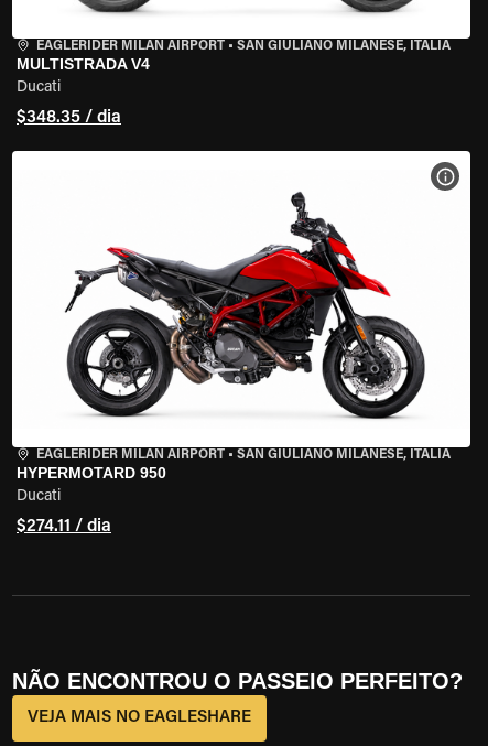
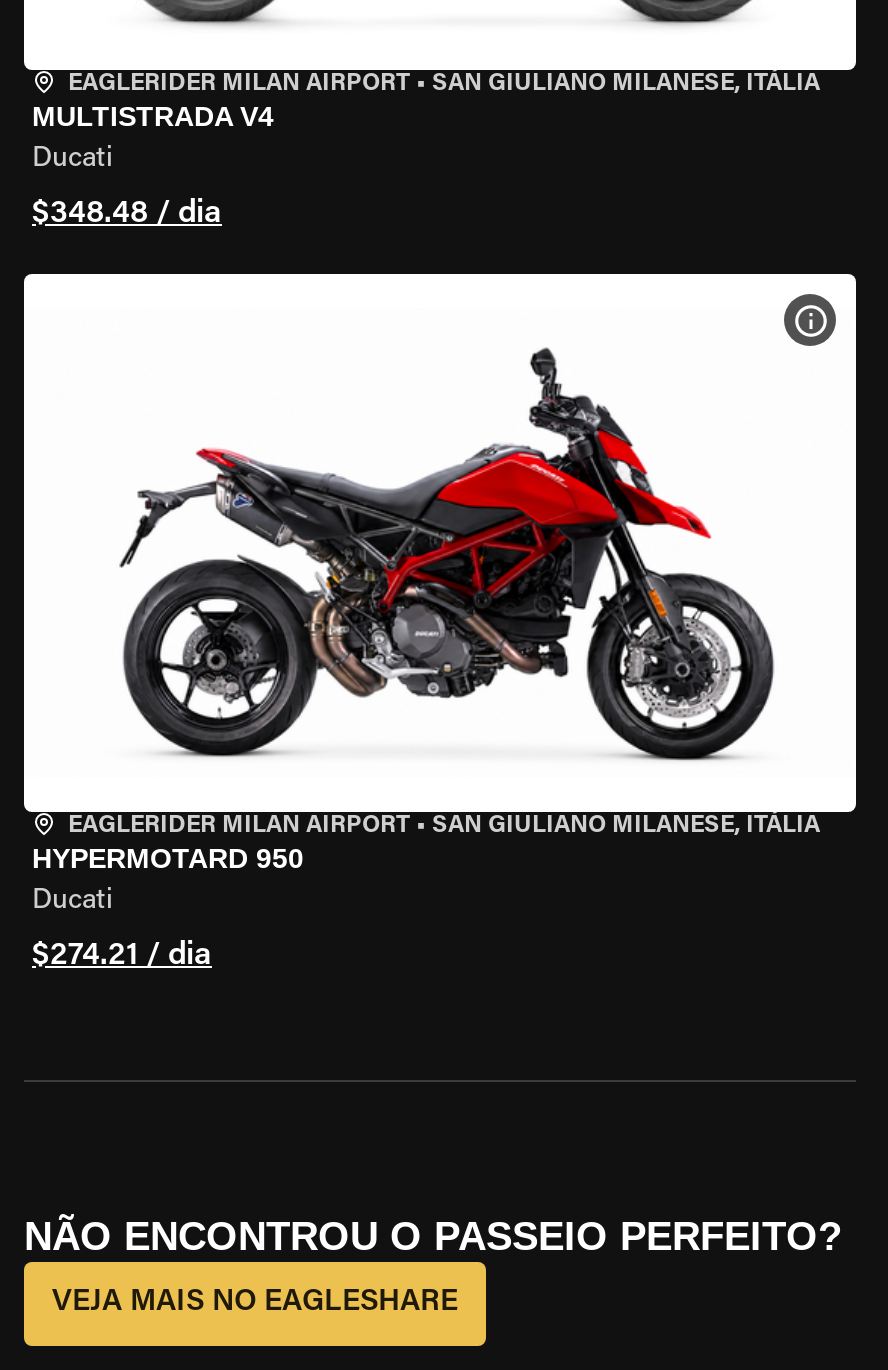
[17,109,121,127] $348.35 / dia -> [32,198,222,230] $348.48 / dia
[17,518,111,536] $274.11 / dia -> [32,940,212,972] $274.21 / dia

